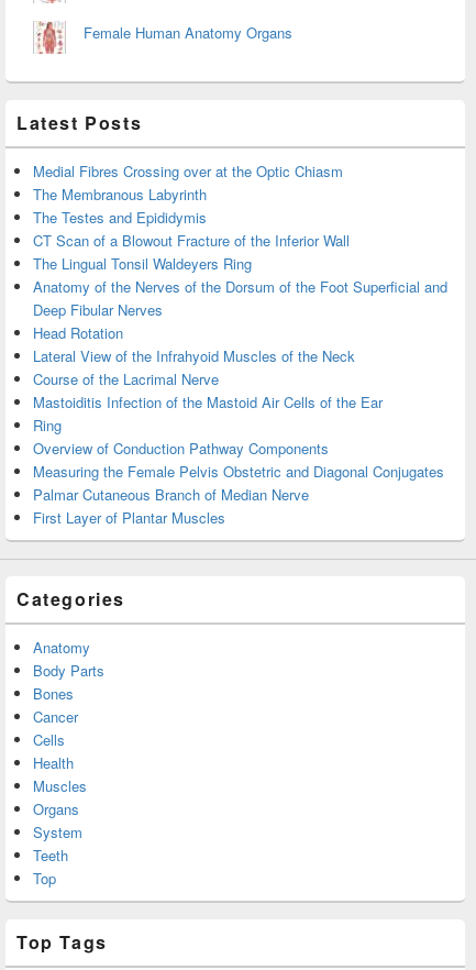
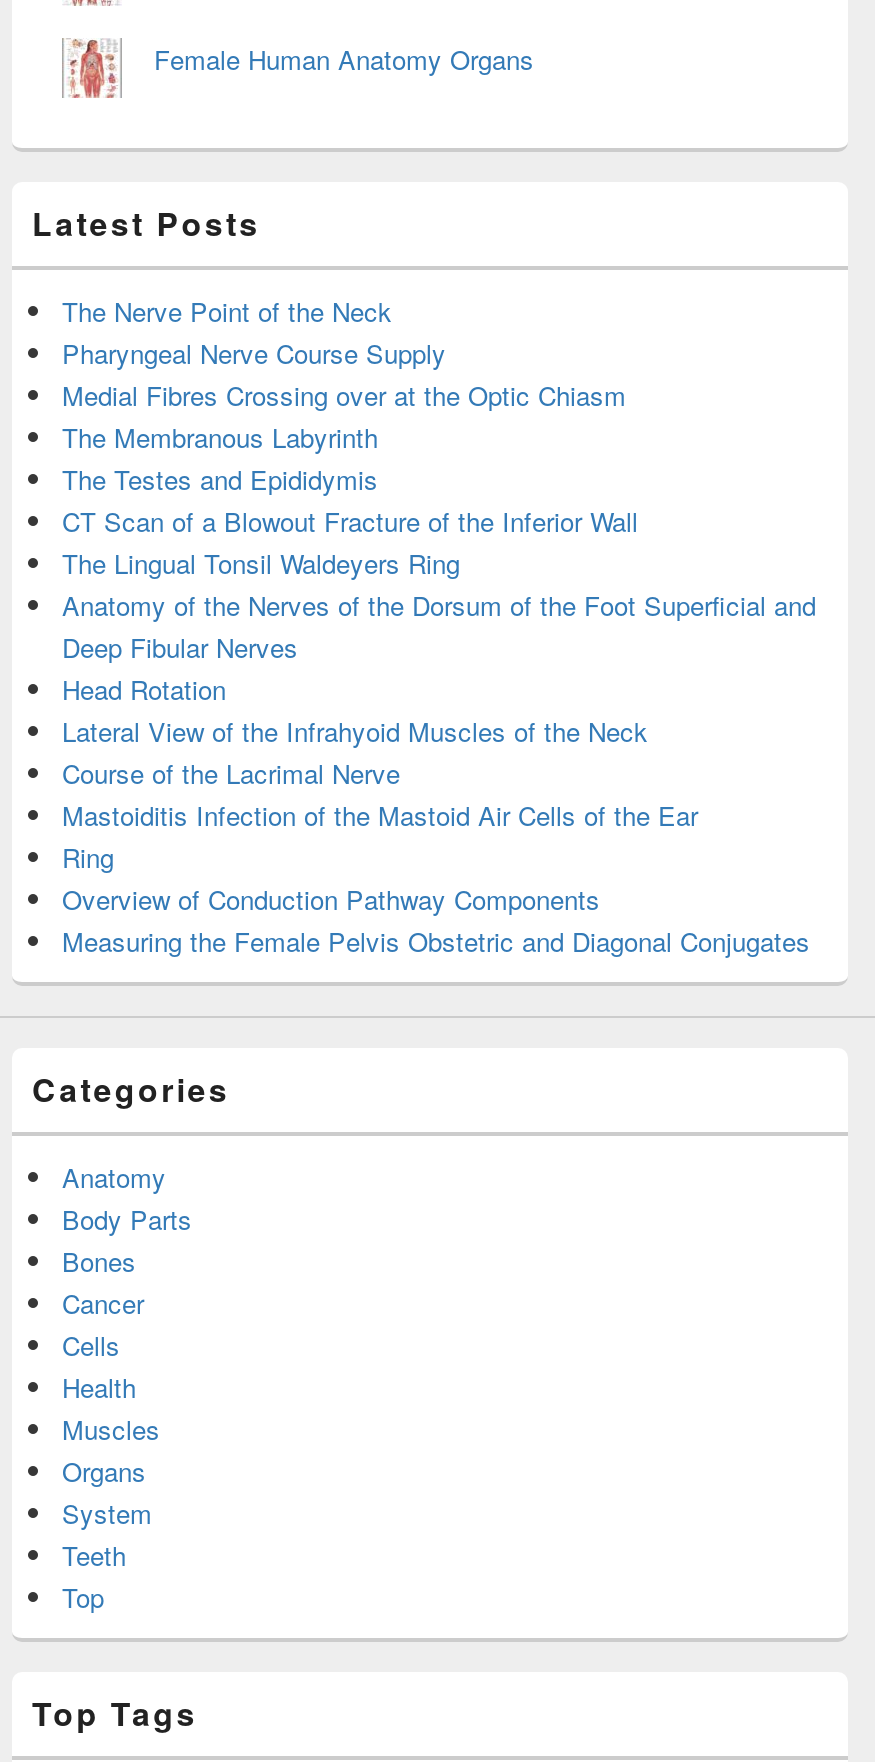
none -> [62,292,446,372] The Nerve Point of the Neck | Pharyngeal Nerve Course Supply
moved [33,161,447,482] -> [62,376,816,960]: Medial Fibres Crossing over at the Optic Chiasm | The Membranous Labyrinth | The Testes and Epididymis | ... | Overview of Conduction Pathway Components | Measuring the Female Pelvis Obstetric and Diagonal Conjugates
[33,484,309,528] Palmar Cutaneous Branch of Median Nerve | First Layer of Plantar Muscles -> none

